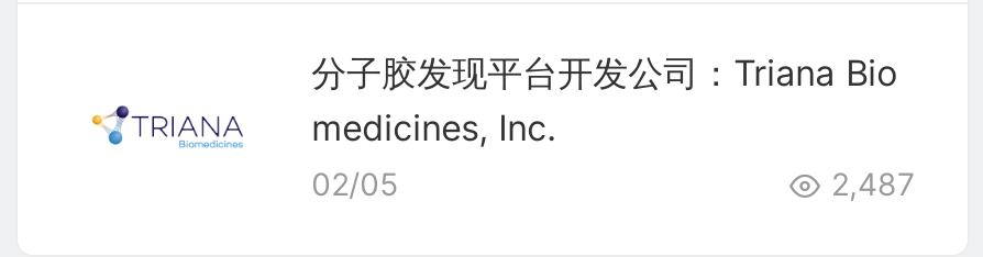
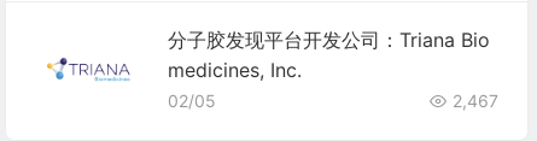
[831,165,915,203] 2,487 -> [453,91,498,111] 2,467

